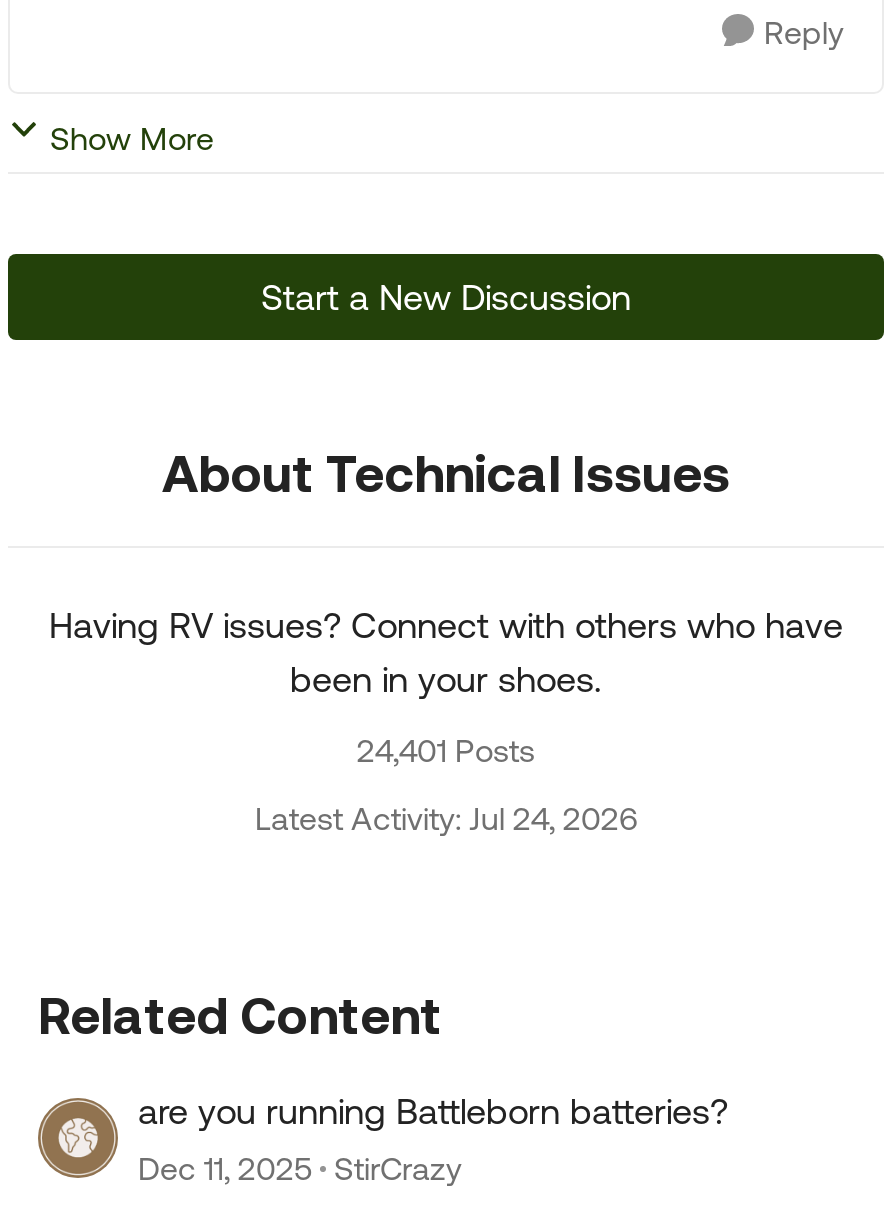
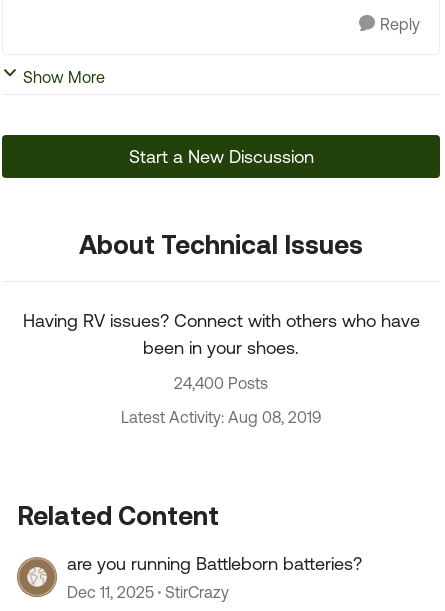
[357,732,535,768] 24,401 Posts -> [174,374,268,392] 24,400 Posts
[255,800,637,836] Latest Activity: Jul 24, 2026 -> [121,408,321,426] Latest Activity: Aug 08, 2019

